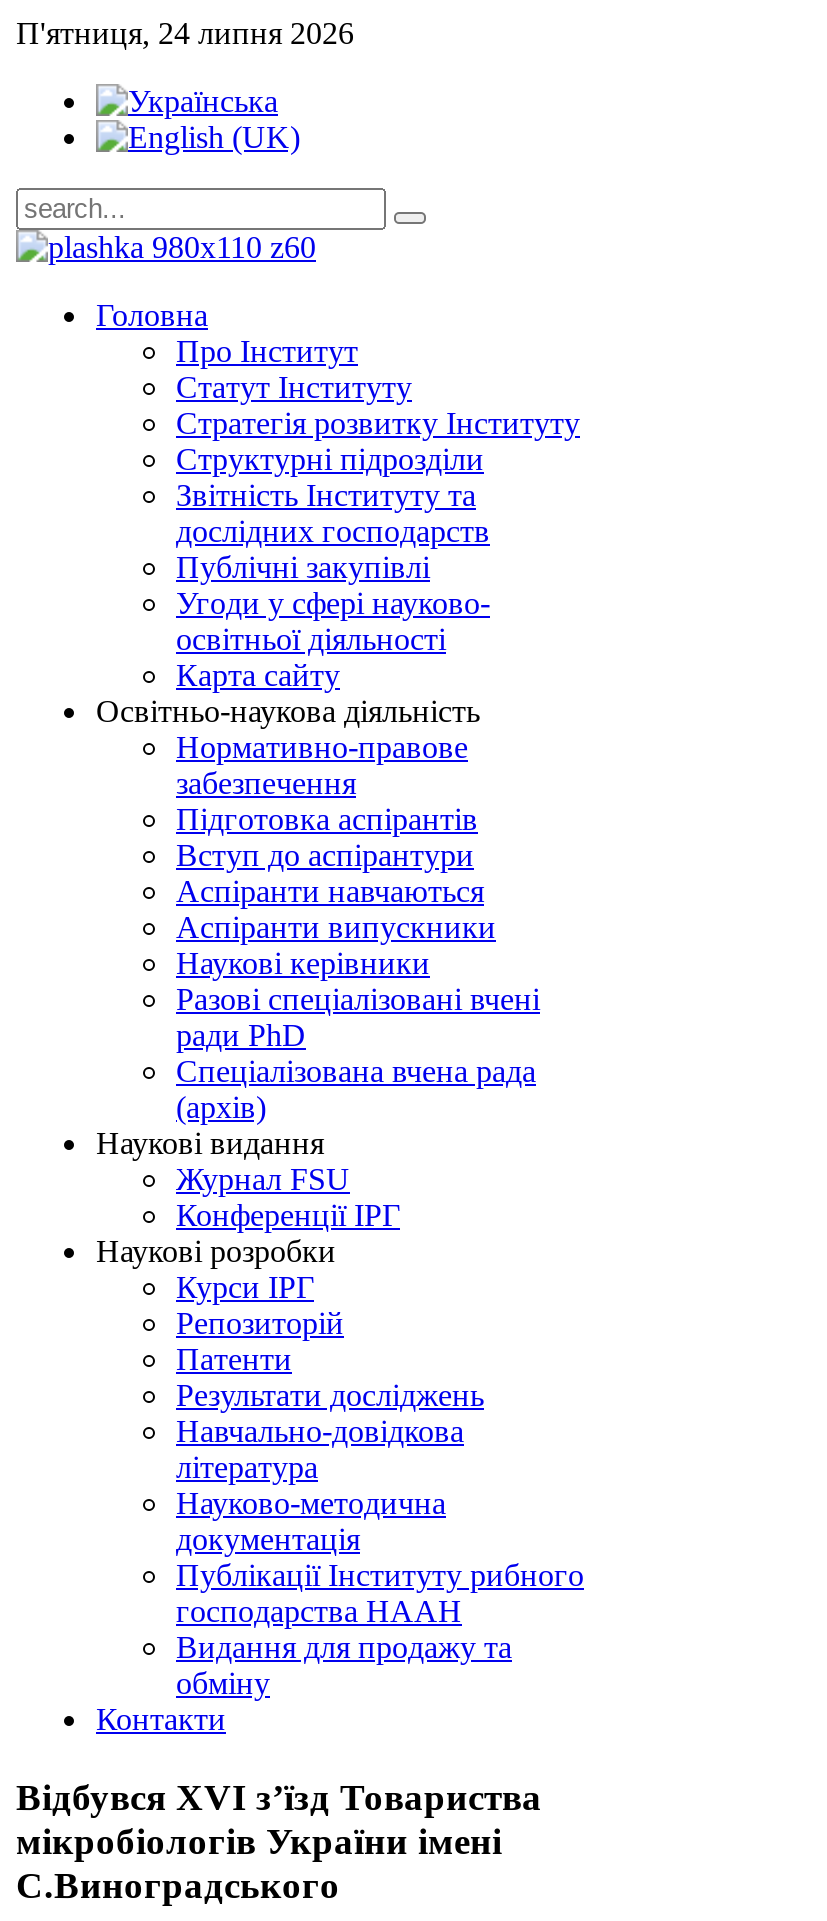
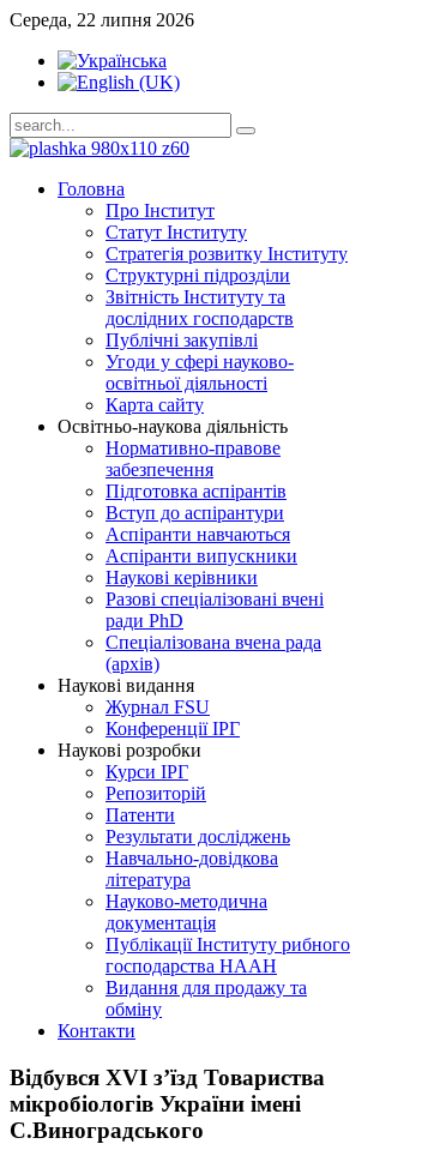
[16,16,354,50] П'ятниця, 24 липня 2026 -> [10,10,194,30] Середа, 22 липня 2026

